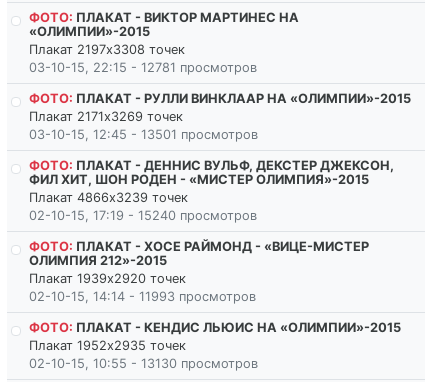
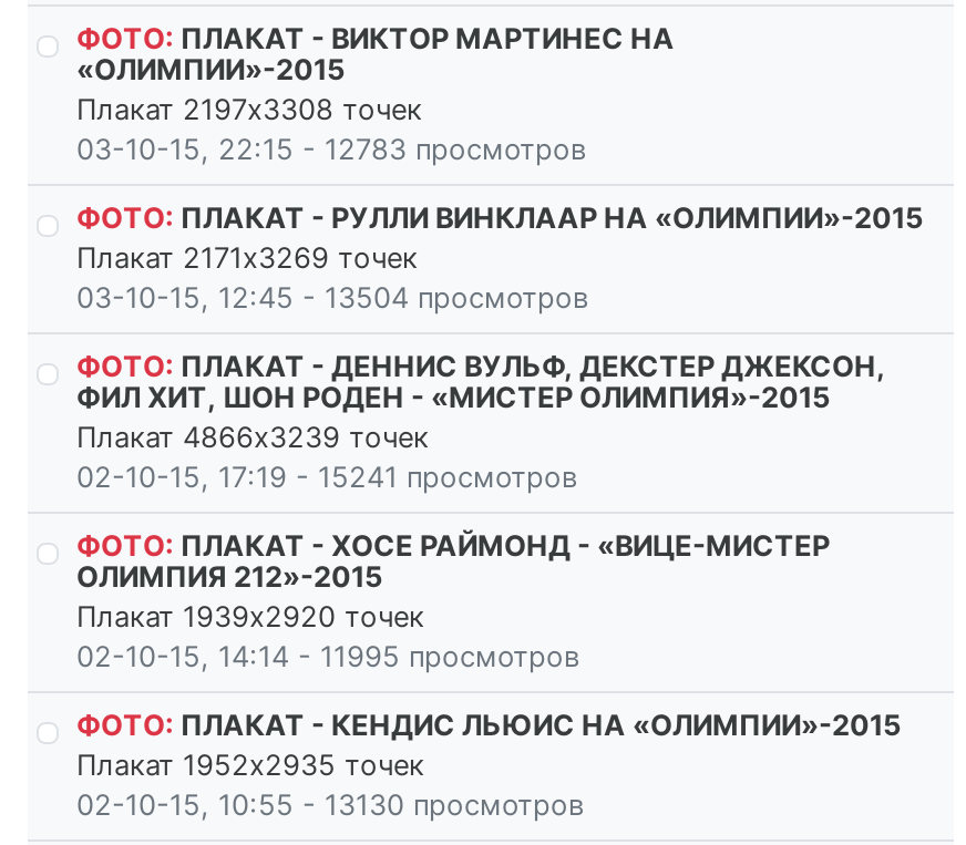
[29,60,257,75] 03-10-15, 22:15 - 12781 просмотров -> [76,133,586,166] 03-10-15, 22:15 - 12783 просмотров
[29,127,258,142] 03-10-15, 12:45 - 13501 просмотров -> [76,281,588,315] 03-10-15, 12:45 - 13504 просмотров
[29,208,257,223] 02-10-15, 17:19 - 15240 просмотров -> [76,461,577,494] 02-10-15, 17:19 - 15241 просмотров
[29,289,256,304] 02-10-15, 14:14 - 11993 просмотров -> [76,640,579,673] 02-10-15, 14:14 - 11995 просмотров

